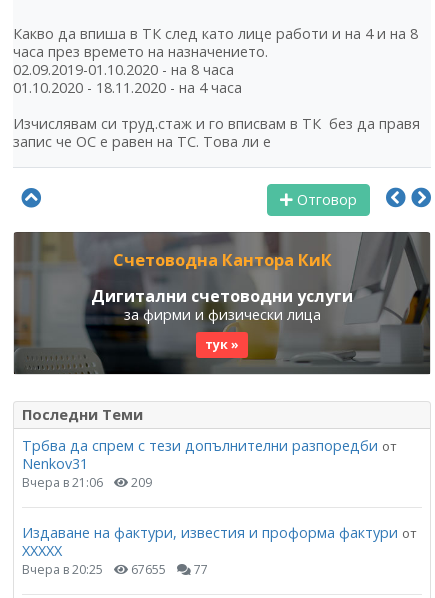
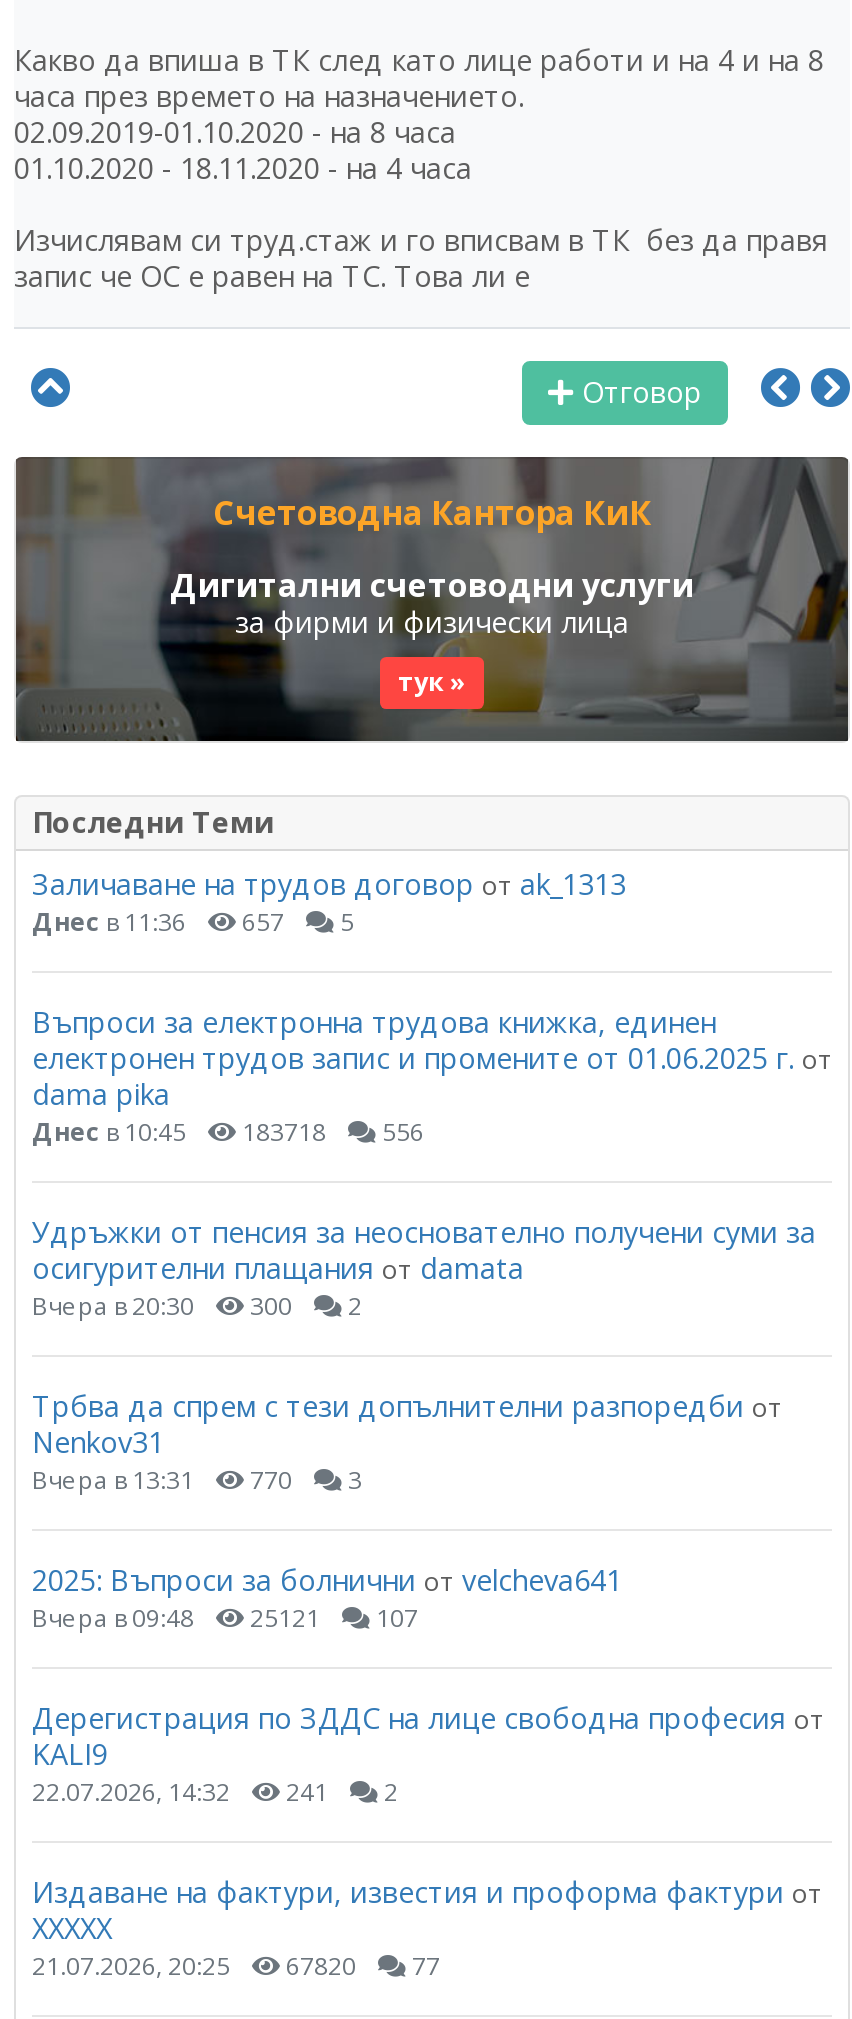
none -> [32,865,832,1323] Заличаване на трудов договор от ak_1313 | Днес в 11:36 | 657 | 5 | Въпроси за електронна трудова книжка, единен | електронен трудов запис и промените от 01.06.2025 г. от | dama pika | Днес в 10:45 | 183718 | 556 | Удръжки от пенсия за неоснователно получени суми за | осигурителни плащания от damata | Вчера в 20:30 | 300 | 2
[22,474,152,491] Вчера в 21:06 | 209 -> [32,1463,824,1809] Вчера в 13:31 | 770 | 3 | 2025: Въпроси за болнични от velcheva641 | Вчера в 09:48 | 25121 | 107 | Дерегистрация по ЗДДС на лице свободна професия от | KALI9 | 22.07.2026, 14:32 | 241 | 2
[22,561,166,578] Вчера в 20:25 | 67655 -> [32,1949,356,1983] 21.07.2026, 20:25 | 67820

